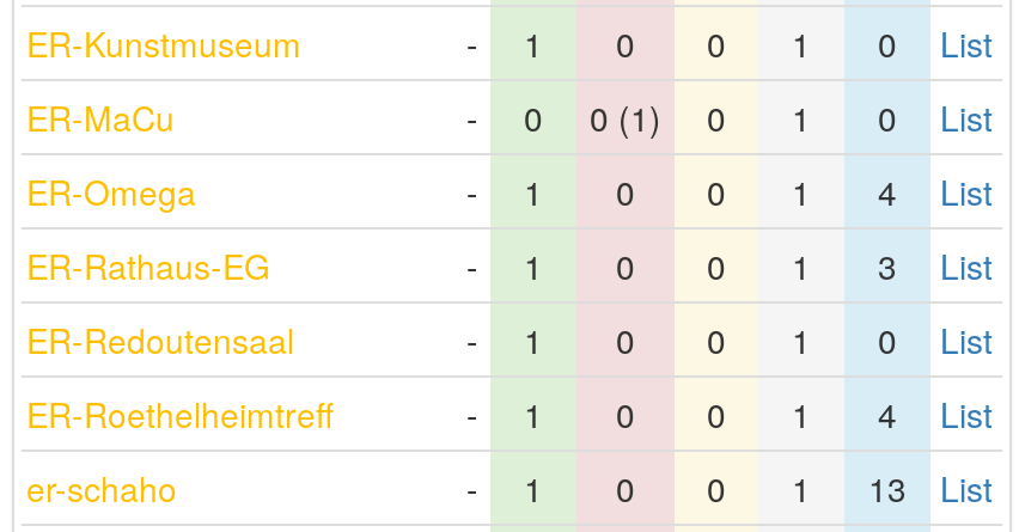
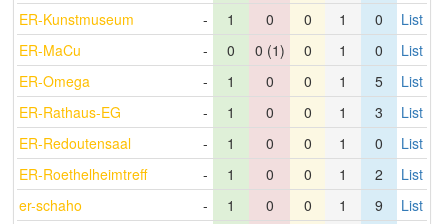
[878,167,897,215] 4 -> [375,71,383,91] 5
[878,390,897,438] 4 -> [375,164,383,184] 2
[868,464,907,512] 13 -> [375,195,383,215] 9

